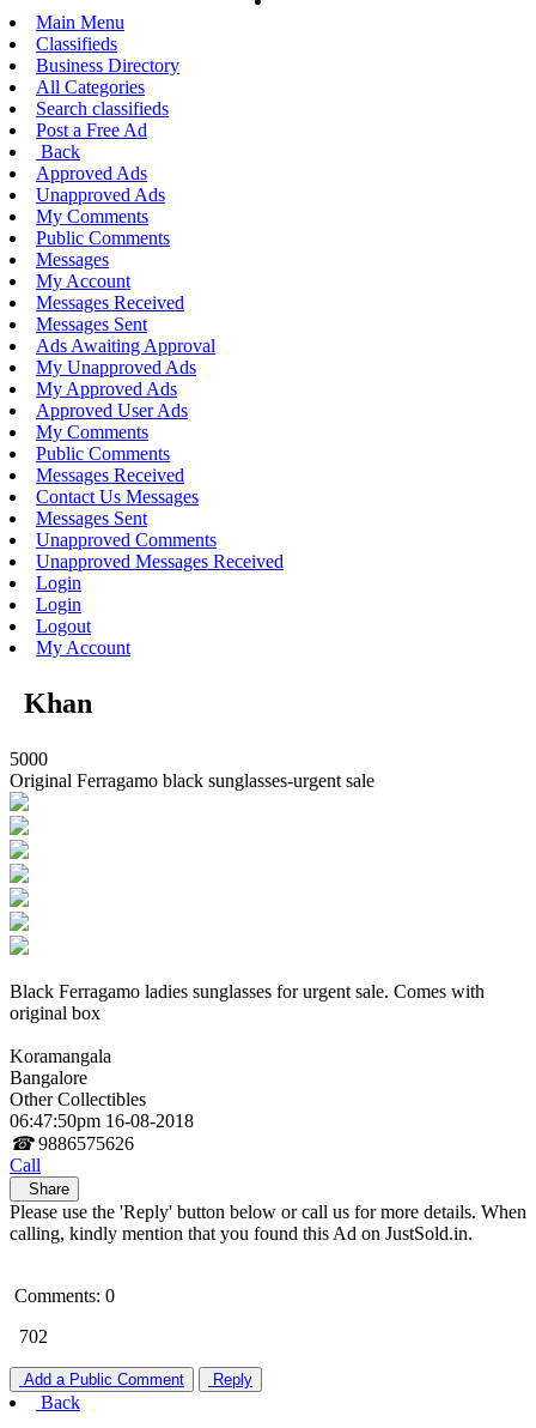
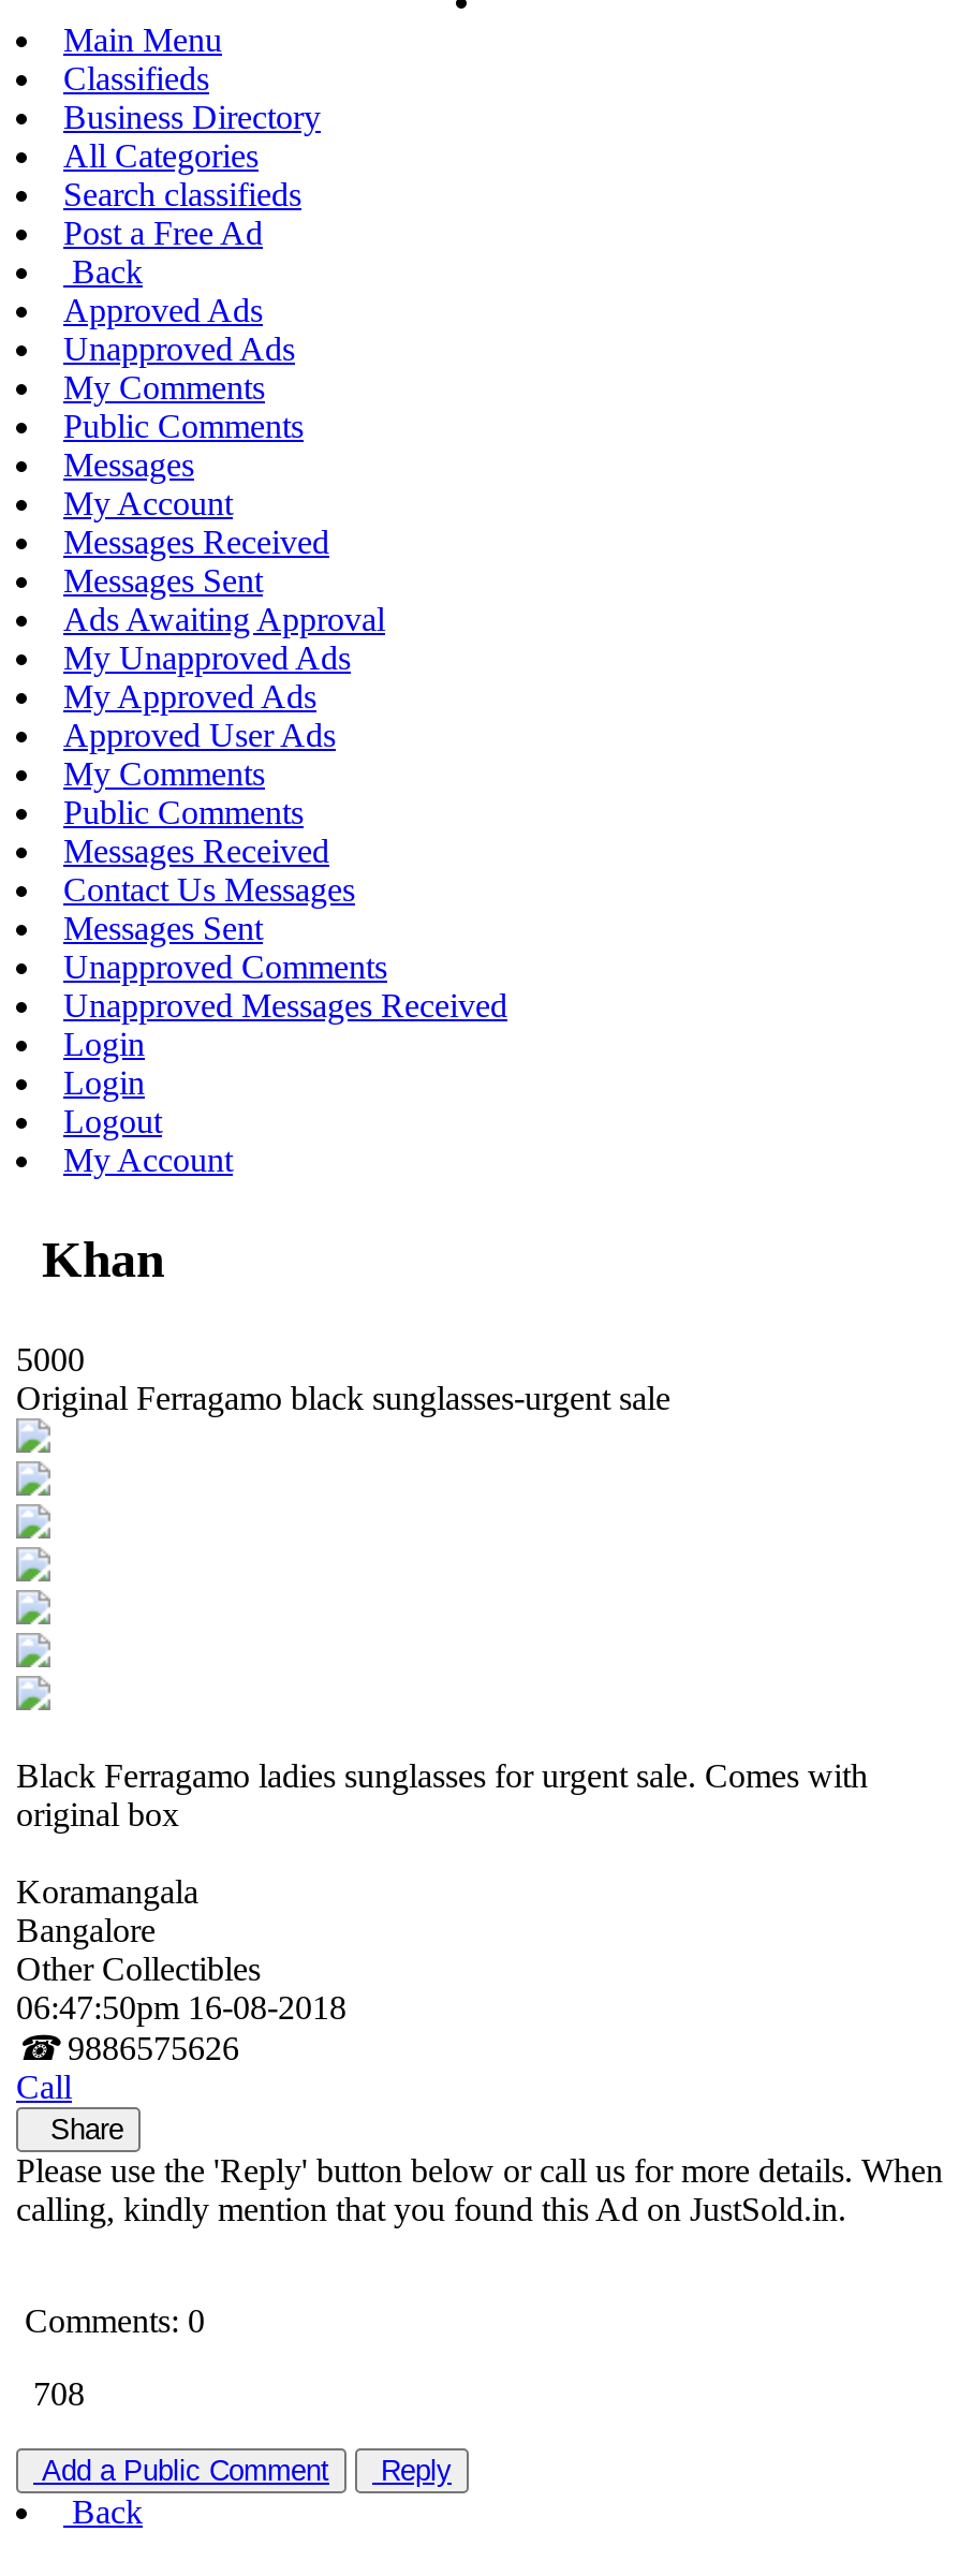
[10,1326,48,1347] 702 -> [16,2375,85,2412] 708

